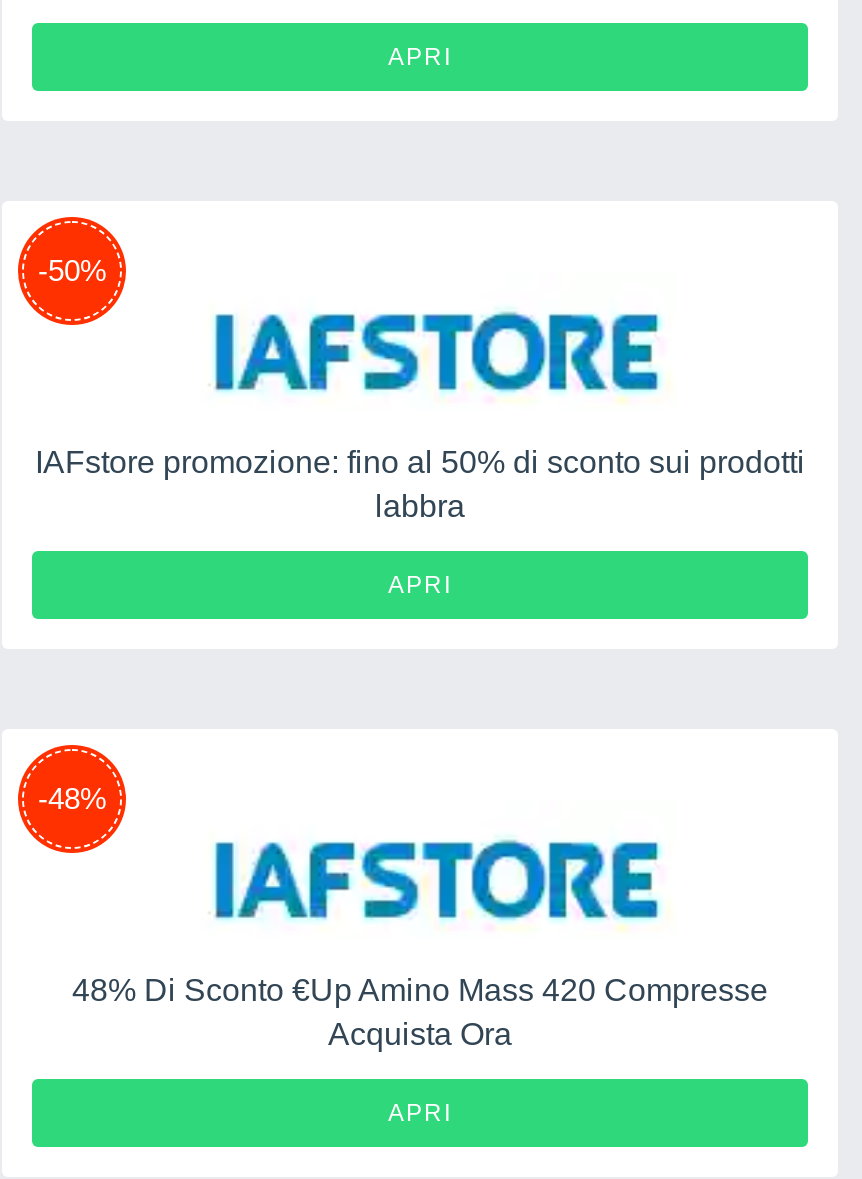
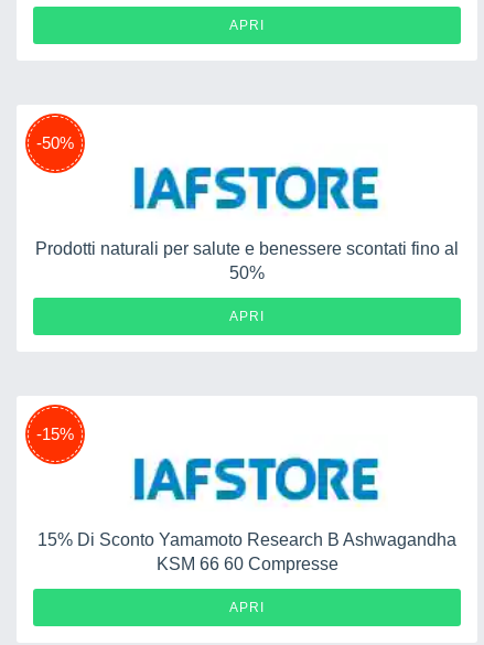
[35,444,805,522] IAFstore promozione: fino al 50% di sconto sui prodotti | labbra -> [35,239,459,282] Prodotti naturali per salute e benessere scontati fino al | 50%
[38,780,106,814] -48% -> [36,424,74,443] -15%
[72,972,768,1050] 48% Di Sconto €Up Amino Mass 420 Compresse | Acquista Ora -> [37,530,456,573] 15% Di Sconto Yamamoto Research B Ashwagandha | KSM 66 60 Compresse

